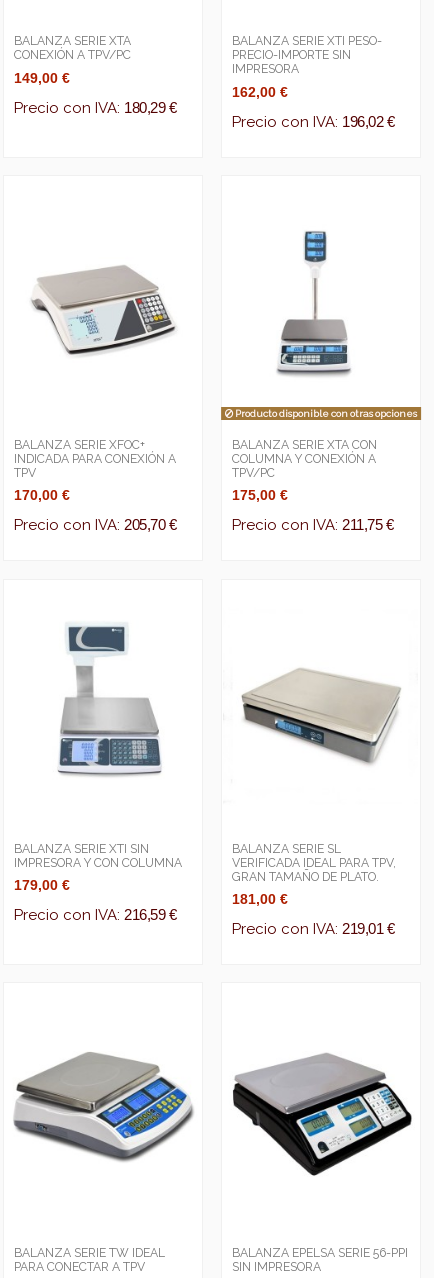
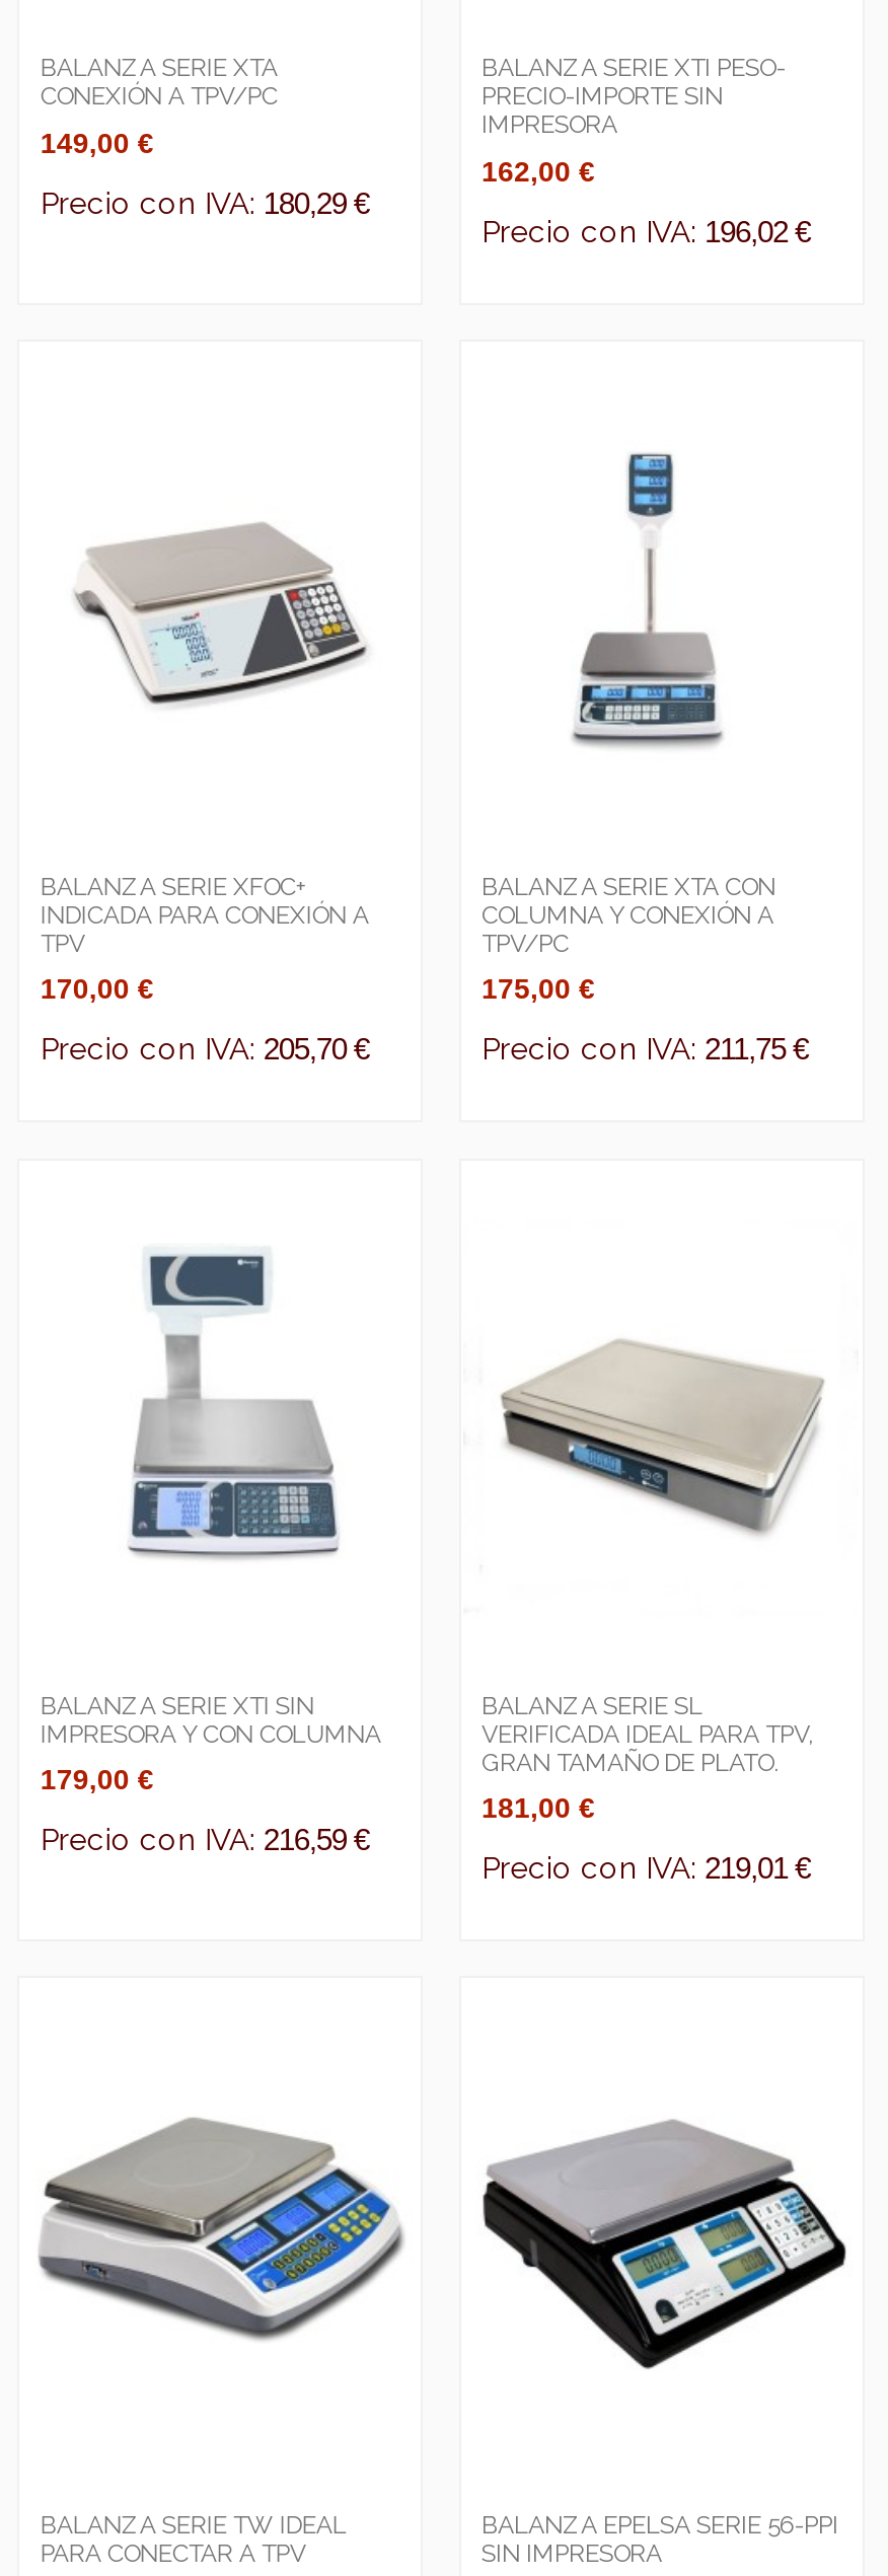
[233,408,417,419] Producto disponible con otras opciones -> none

